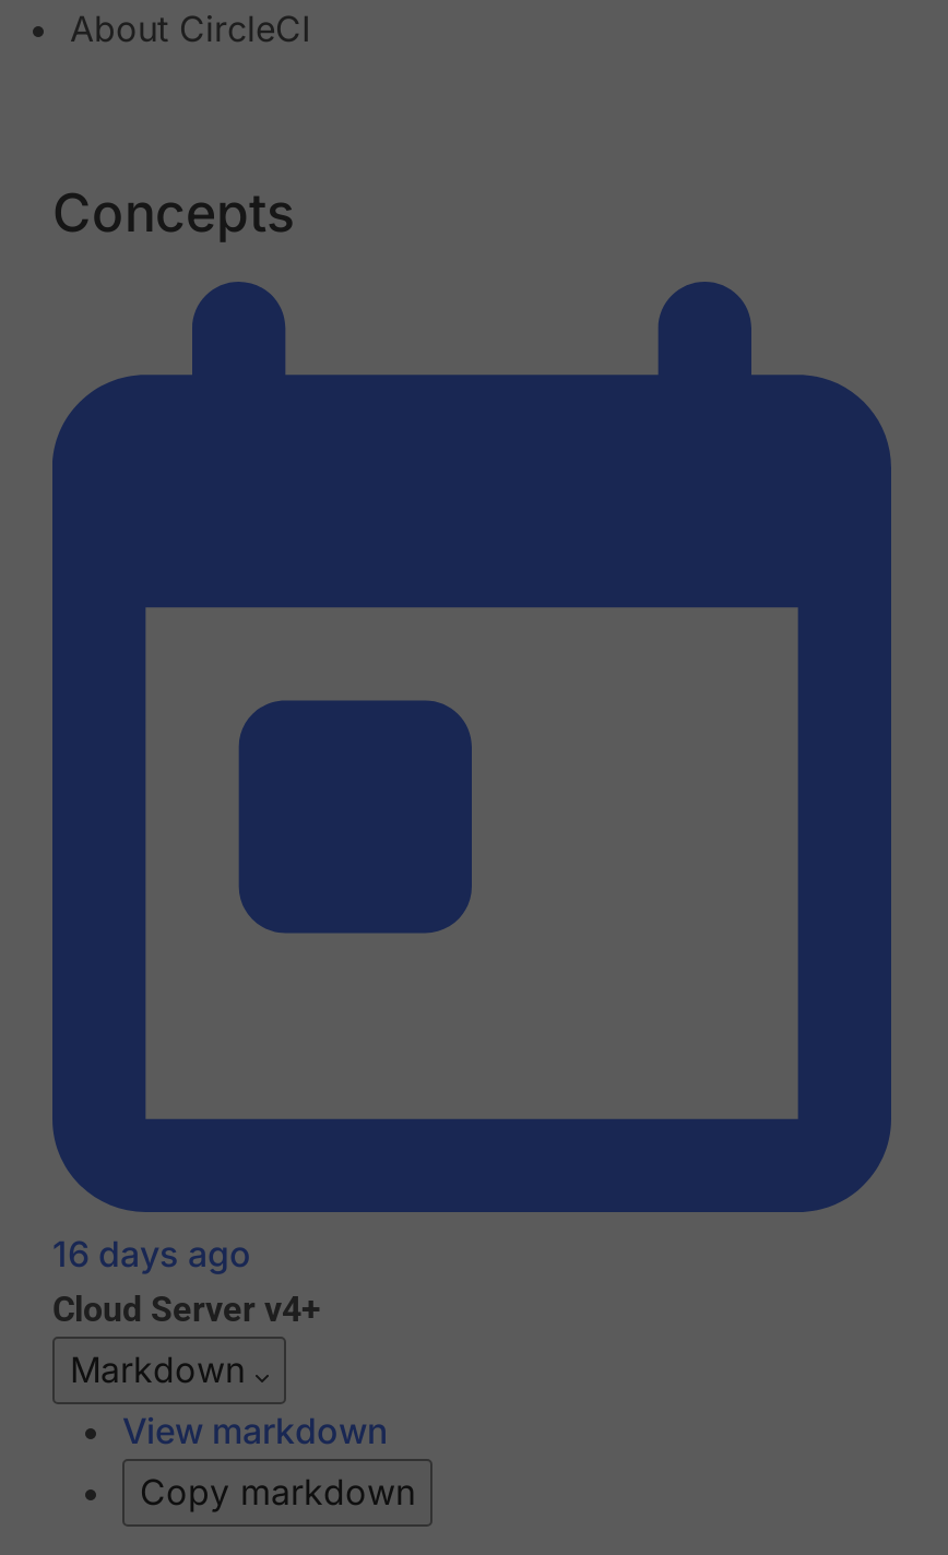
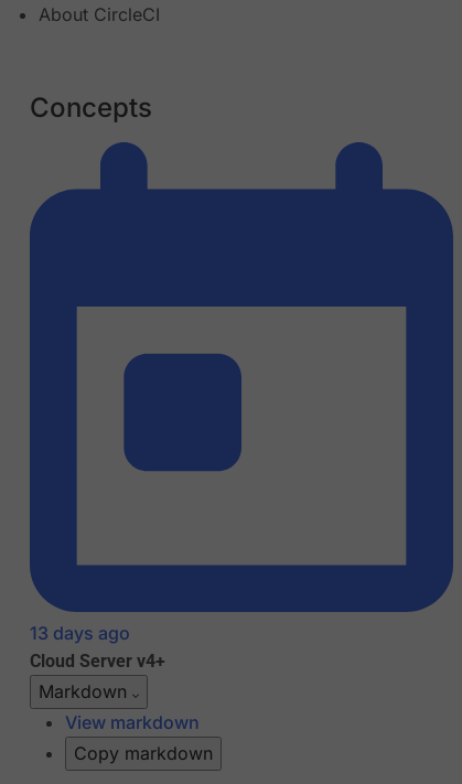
[52,1233,251,1277] 16 days ago -> [30,622,130,645] 13 days ago

